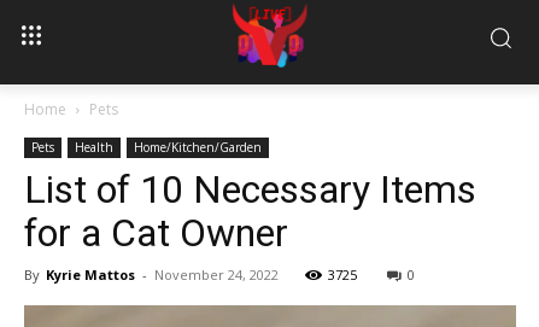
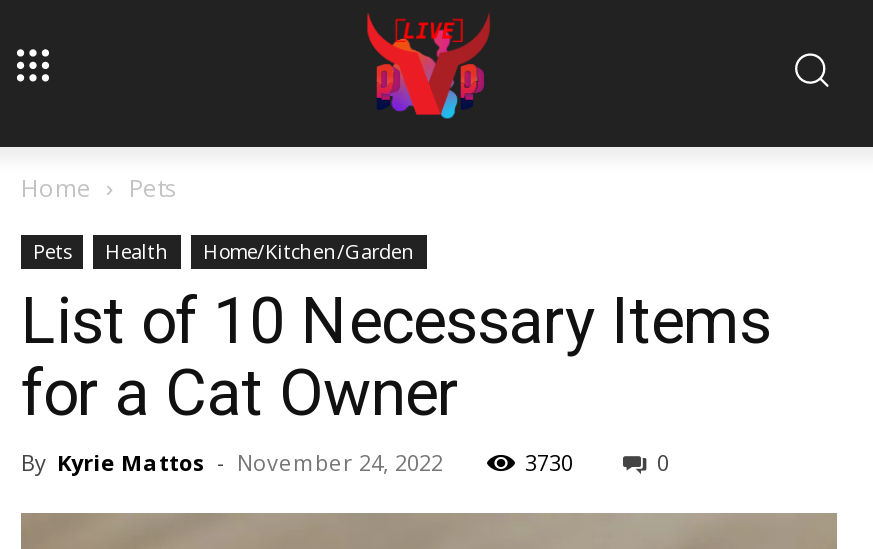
[328,265,357,284] 3725 -> [525,447,573,477] 3730

